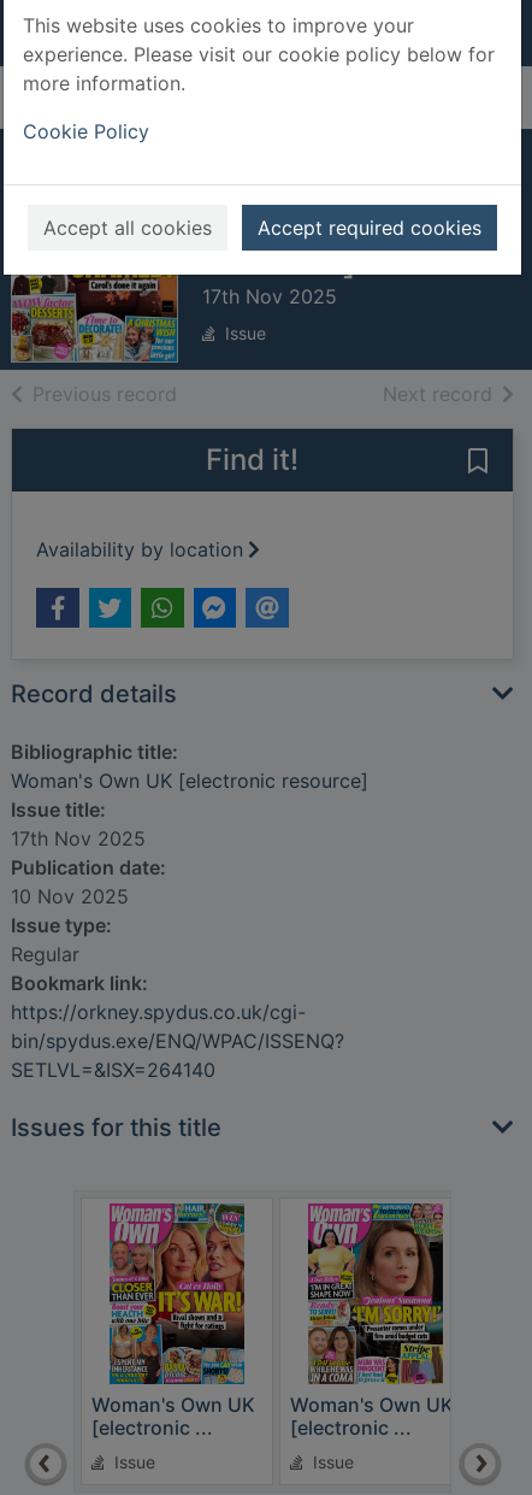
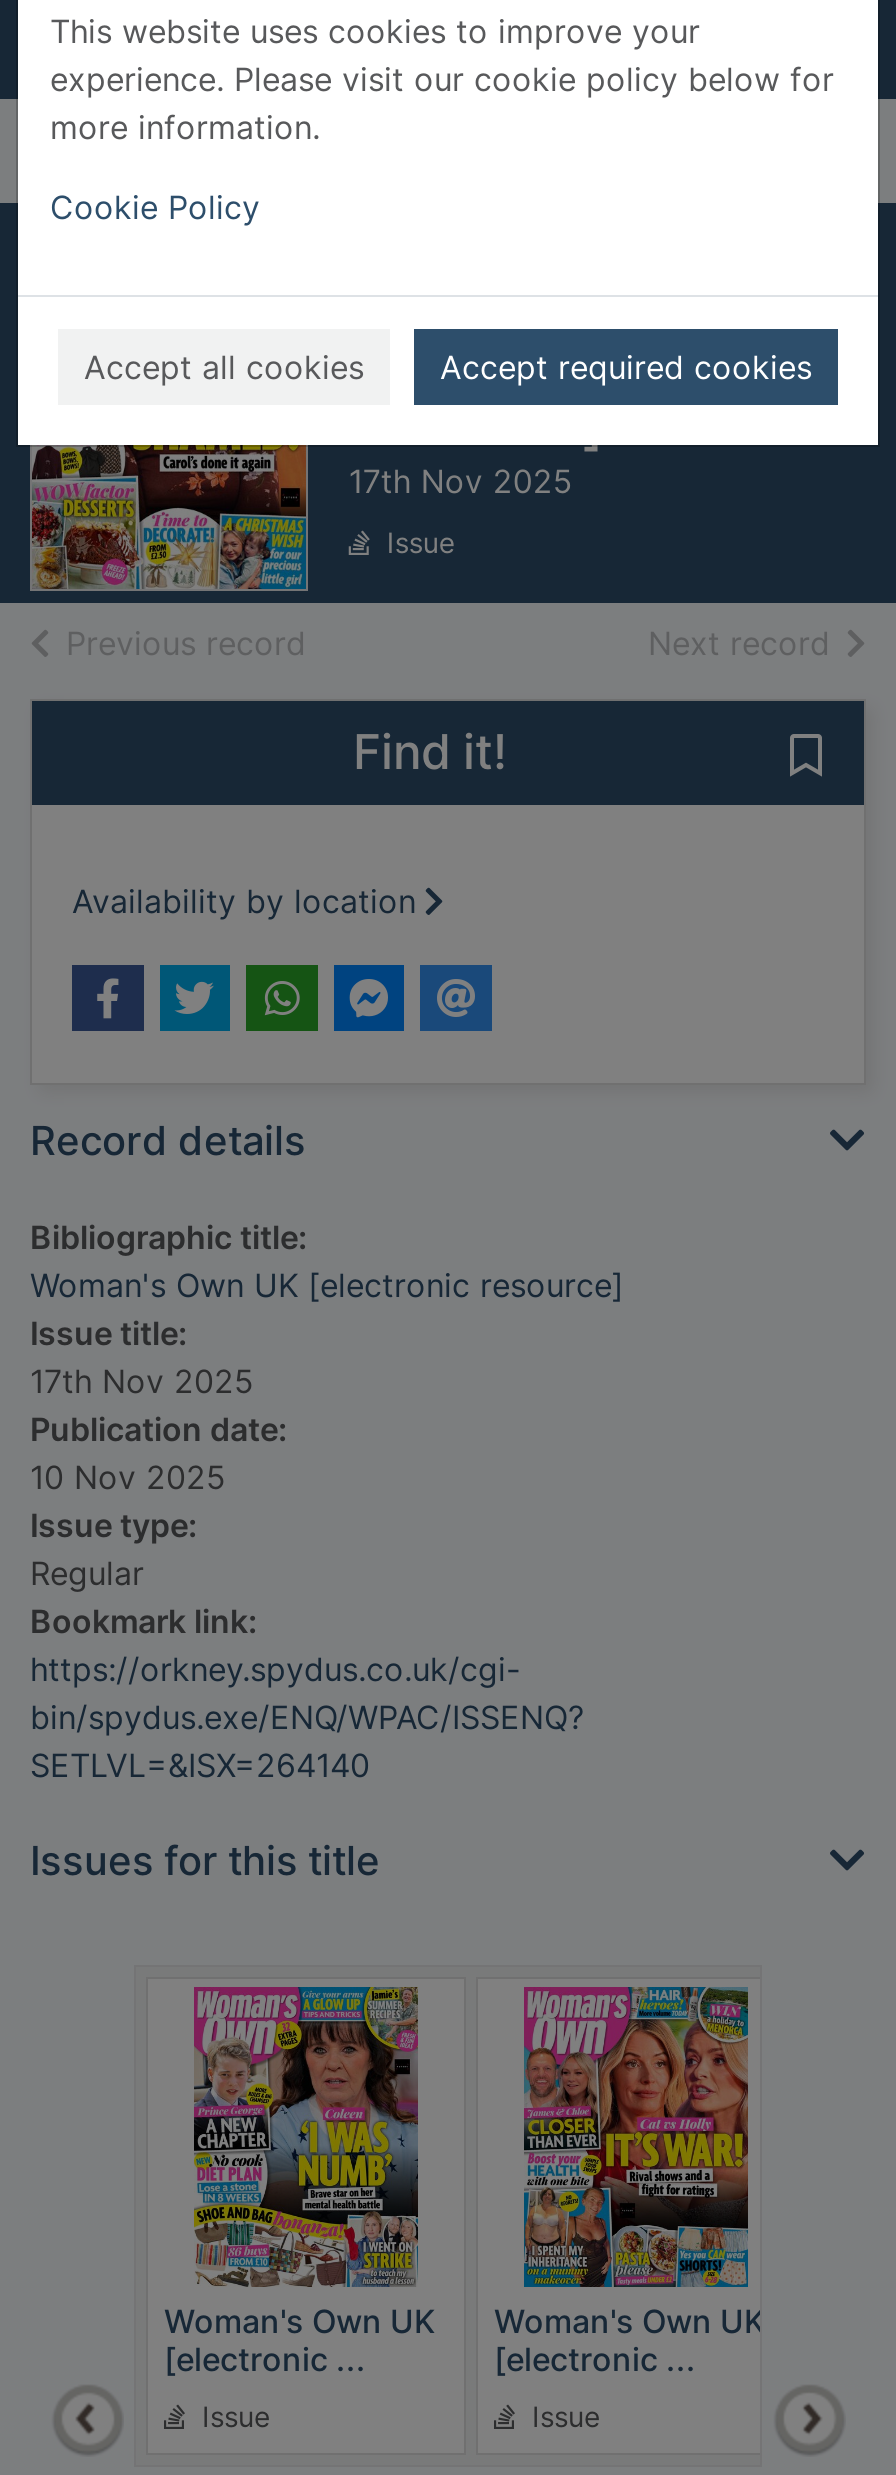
[108,1203,244,1385] [image] -> [192,1985,418,2287] [image]
[308,1203,444,1384] [image] -> [524,1987,750,2289] [image]

